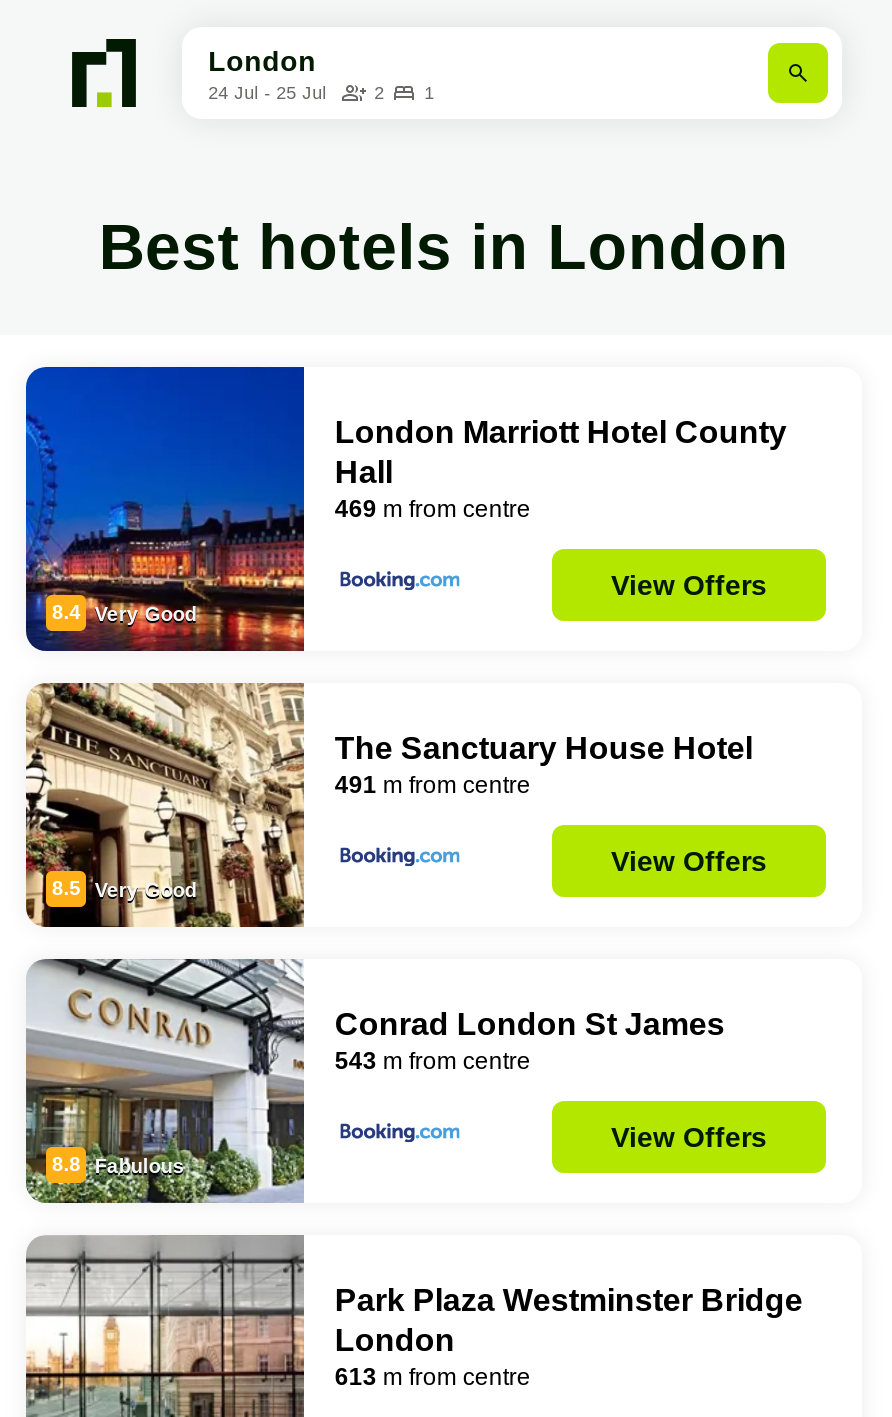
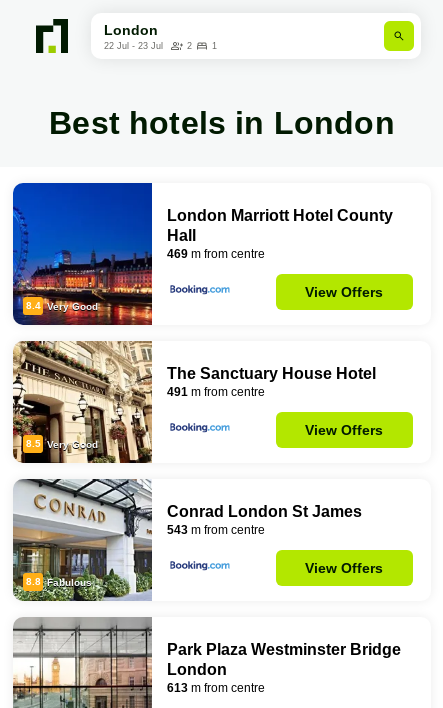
[208,83,326,103] 24 Jul - 25 Jul -> [104,41,163,51] 22 Jul - 23 Jul

